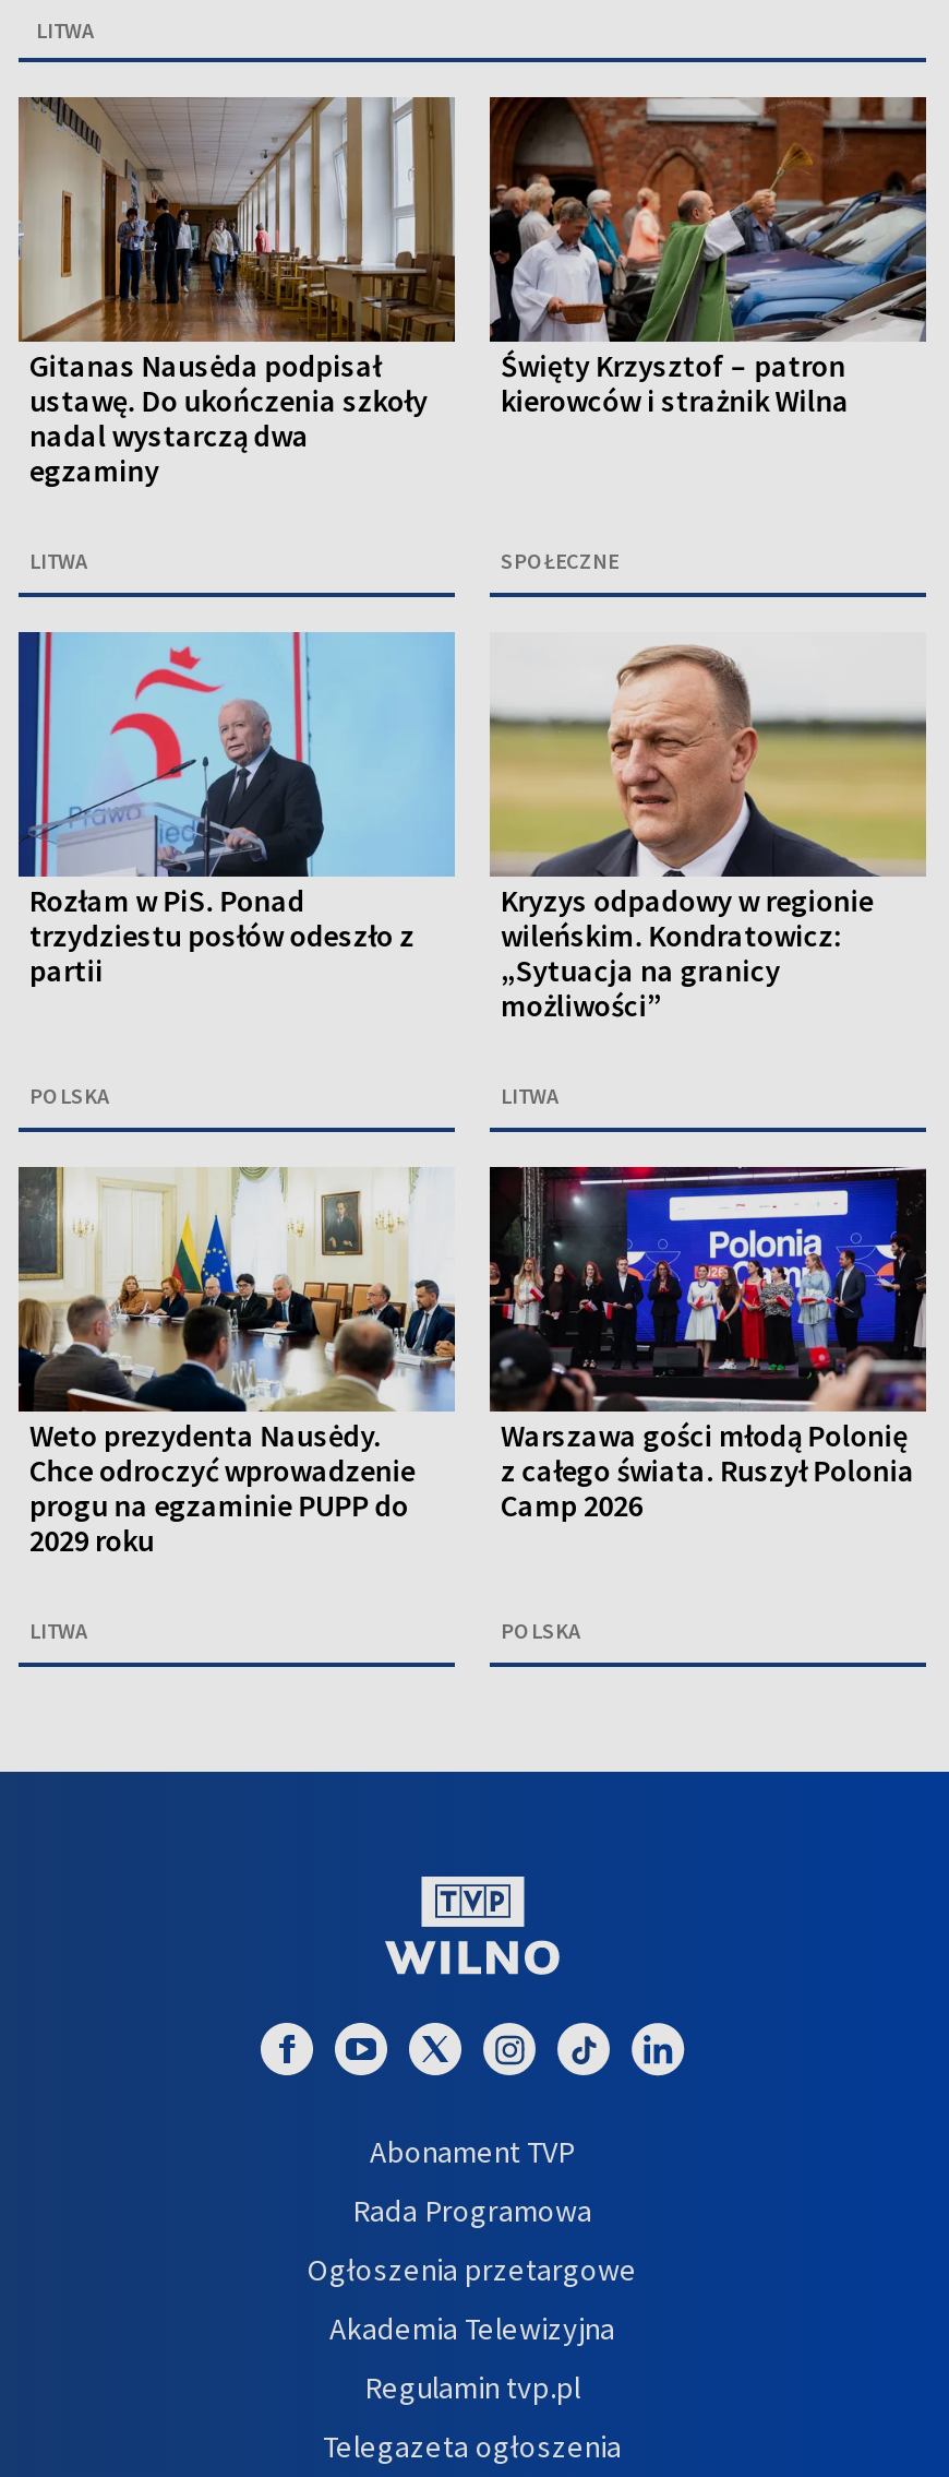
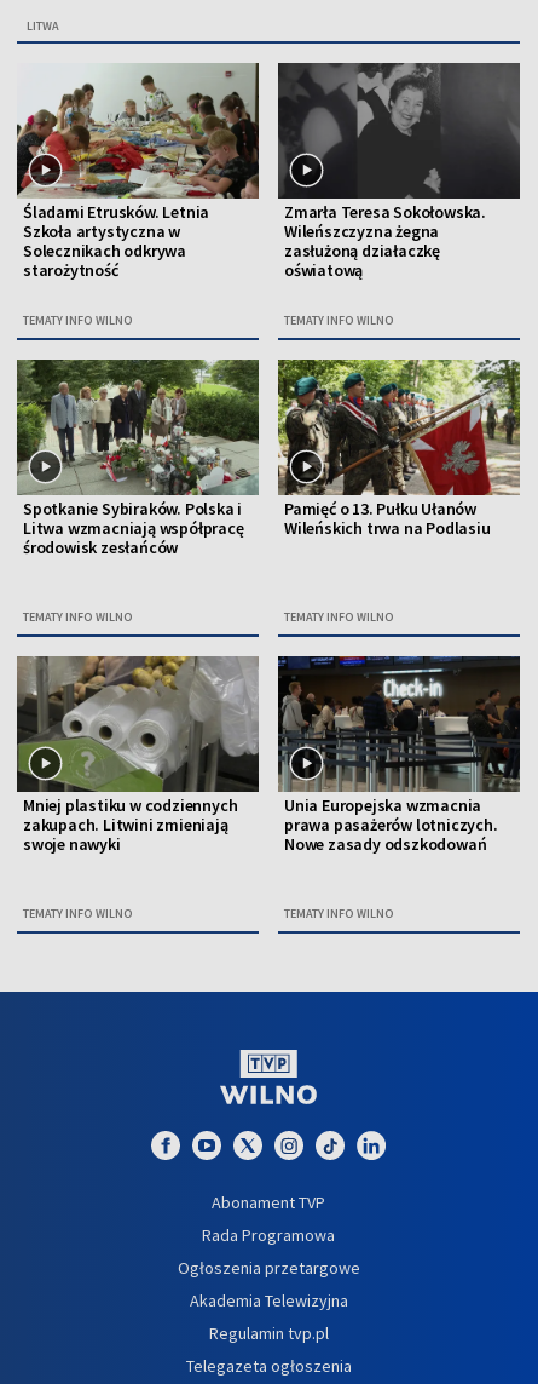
[16,95,455,490] [image] | Gitanas Nausėda podpisał | ustawę. Do ukończenia szkoły | nadal wystarczą dwa | egzaminy -> [16,63,259,281] [image] | Śladami Etrusków. Letnia | Szkoła artystyczna w | Solecznikach odkrywa | starożytność
[490,97,926,420] [image] | Święty Krzysztof – patron | kierowców i strażnik Wilna -> [278,62,520,281] [image] | Zmarła Teresa Sokołowska. | Wileńszczyzna żegna | zasłużoną działaczkę | oświatową
[29,547,88,575] LITWA -> [23,312,133,328] TEMATY INFO WILNO
[501,547,618,575] SPOŁECZNE -> [284,312,394,328] TEMATY INFO WILNO
[16,630,455,990] [image] | Rozłam w PiS. Ponad | trzydziestu posłów odeszło z | partii -> [16,358,260,558] [image] | Spotkanie Sybiraków. Polska i | Litwa wzmacniają współpracę | środowisk zesłańców
[488,632,928,1025] [image] | Kryzys odpadowy w regionie | wileńskim. Kondratowicz: | „Sytuacja na granicy | możliwości” -> [277,358,521,539] [image] | Pamięć o 13. Pułku Ułanów | Wileńskich trwa na Podlasiu
[29,1082,110,1110] POLSKA -> [23,609,133,625] TEMATY INFO WILNO
[501,1082,560,1110] LITWA -> [284,609,394,625] TEMATY INFO WILNO
[16,1167,457,1561] [image] | Weto prezydenta Nausėdy. | Chce odroczyć wprowadzenie | progu na egzaminie PUPP do | 2029 roku -> [16,655,260,855] [image] | Mniej plastiku w codziennych | zakupach. Litwini zmieniają | swoje nawyki
[488,1165,926,1526] [image] | Warszawa gości młodą Polonię | z całego świata. Ruszył Polonia | Camp 2026 -> [277,655,521,855] [image] | Unia Europejska wzmacnia | prawa pasażerów lotniczych. | Nowe zasady odszkodowań
[29,1617,88,1646] LITWA -> [23,906,133,922] TEMATY INFO WILNO
[501,1617,581,1646] POLSKA -> [284,906,394,922] TEMATY INFO WILNO

